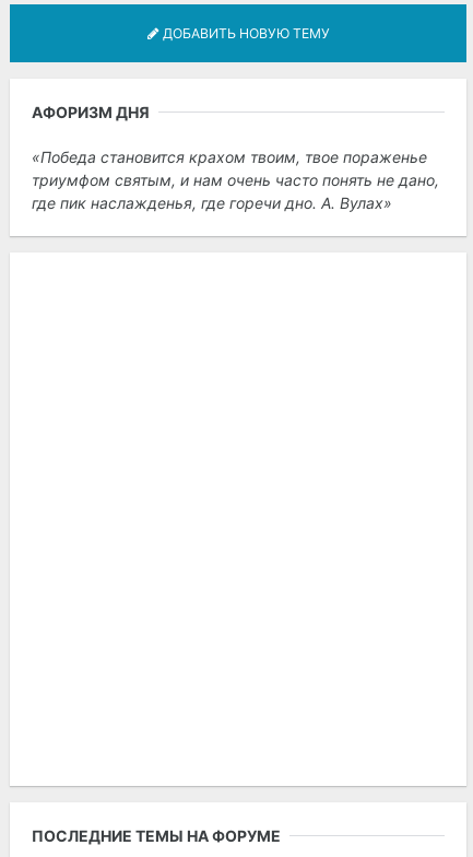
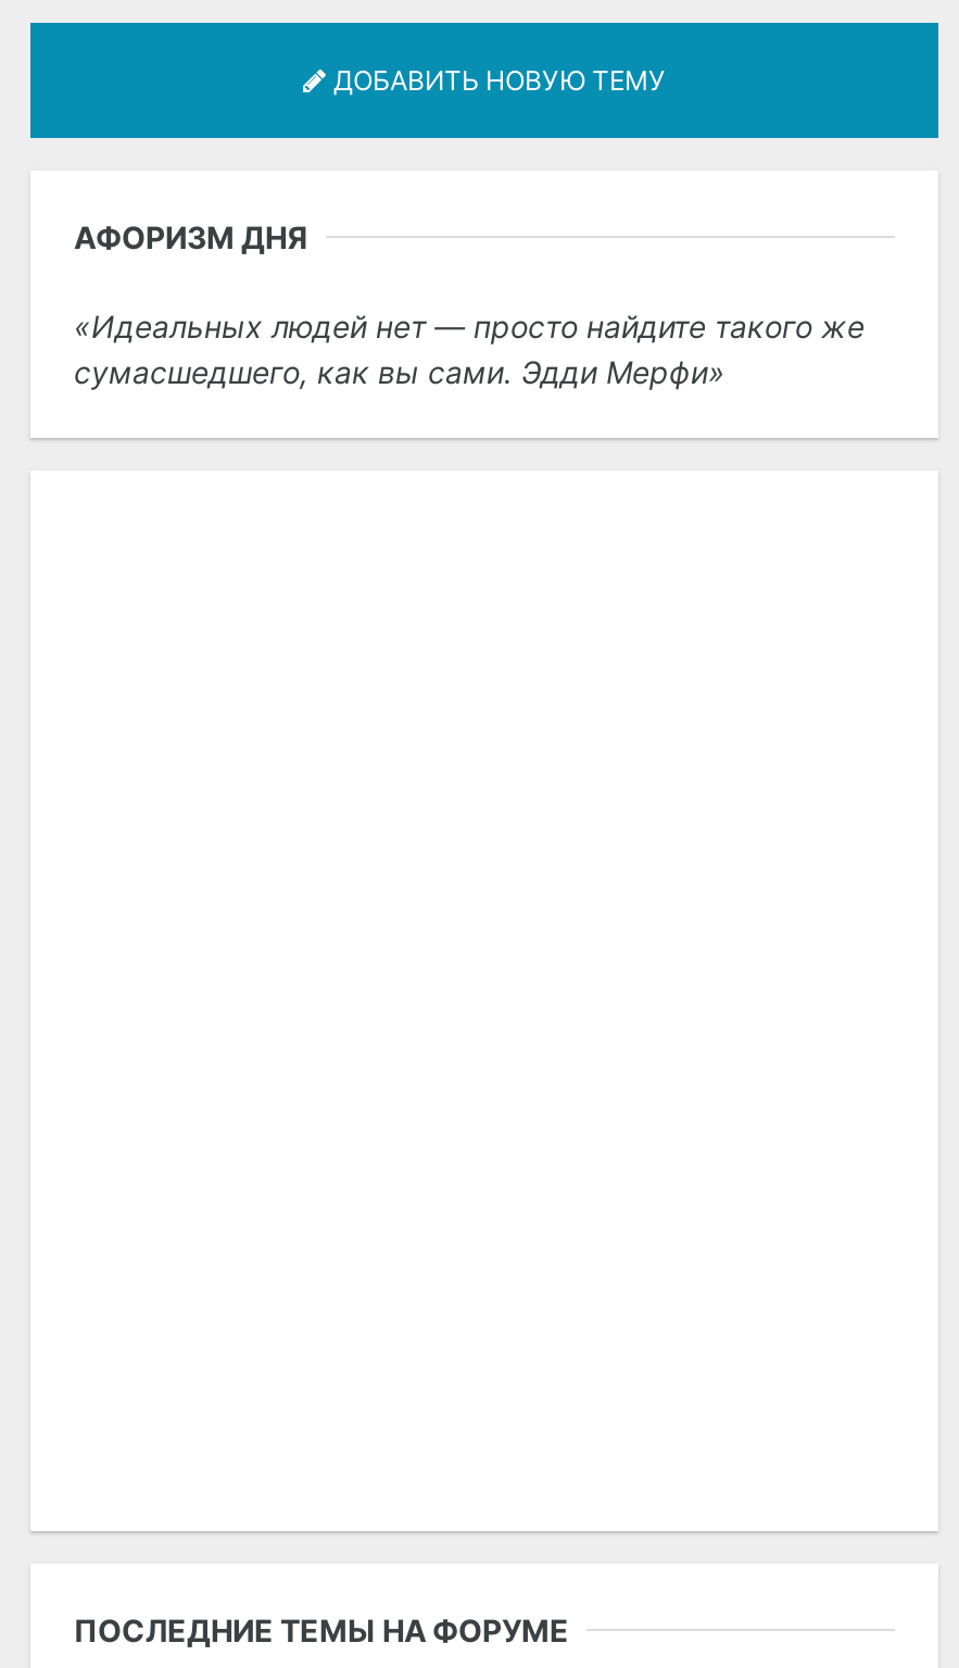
[32,148,439,212] Победа становится крахом твоим, твое пораженье | триумфом святым, и нам очень часто понять не дано, | где пик наслажденья, где горечи дно. А. Вулах -> [74,308,865,391] Идеальных людей нет — просто найдите такого же | сумасшедшего, как вы сами. Эдди Мерфи

